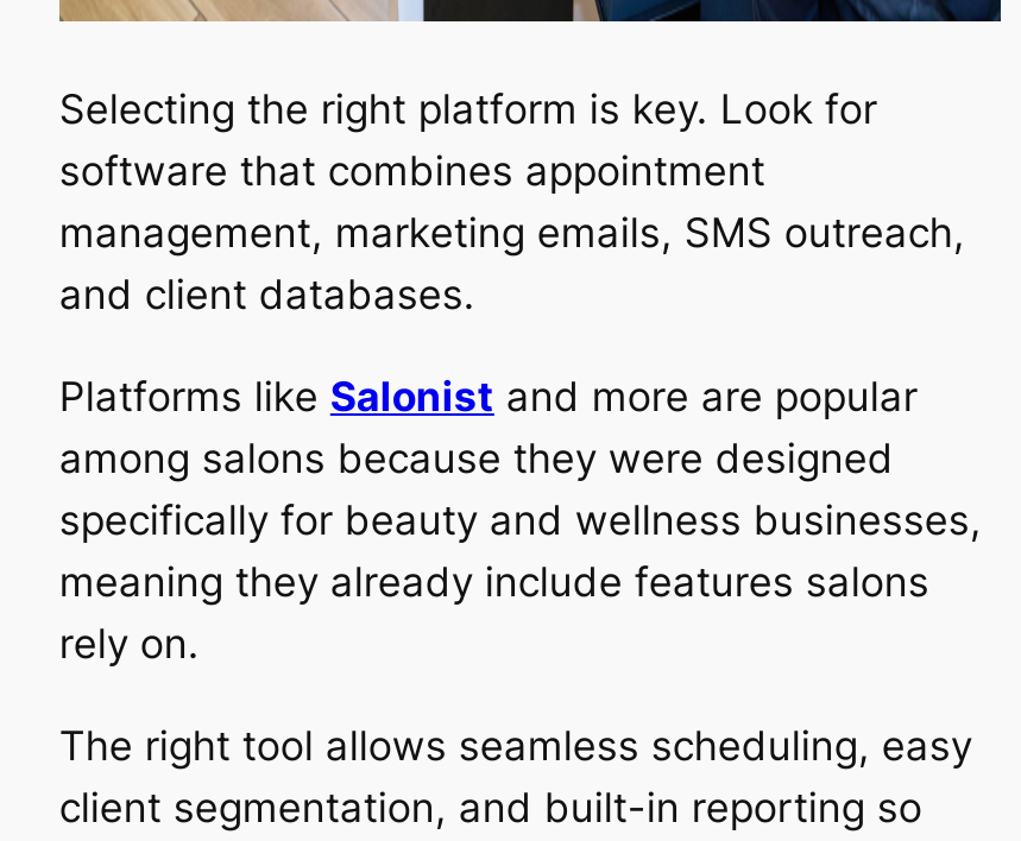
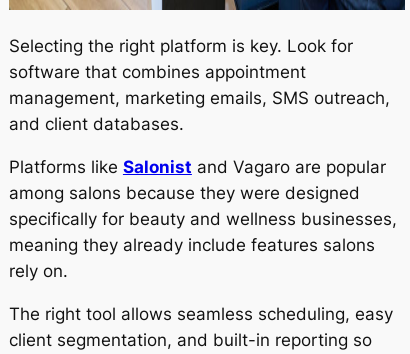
[59,373,917,421] Platforms like Salonist and more are popular -> [9,157,386,177] Platforms like Salonist and Vagaro are popular

